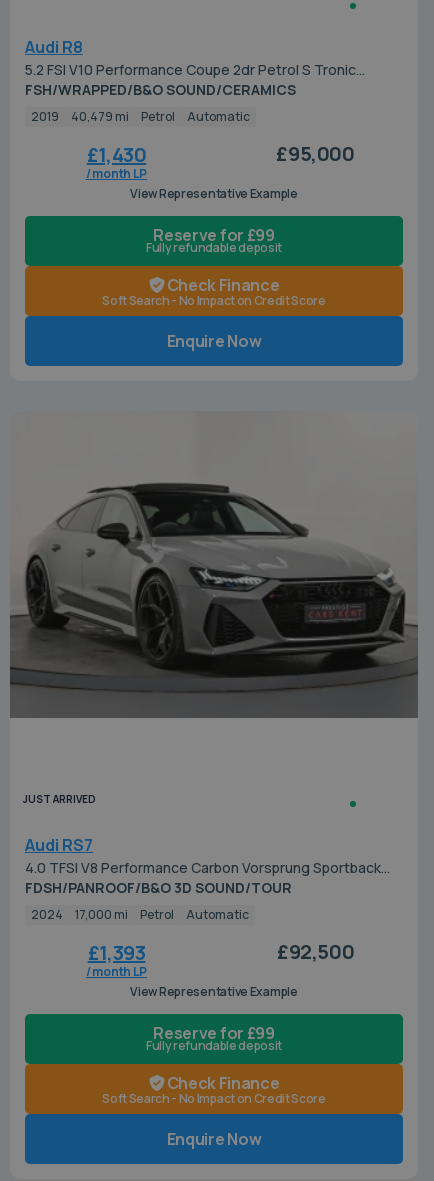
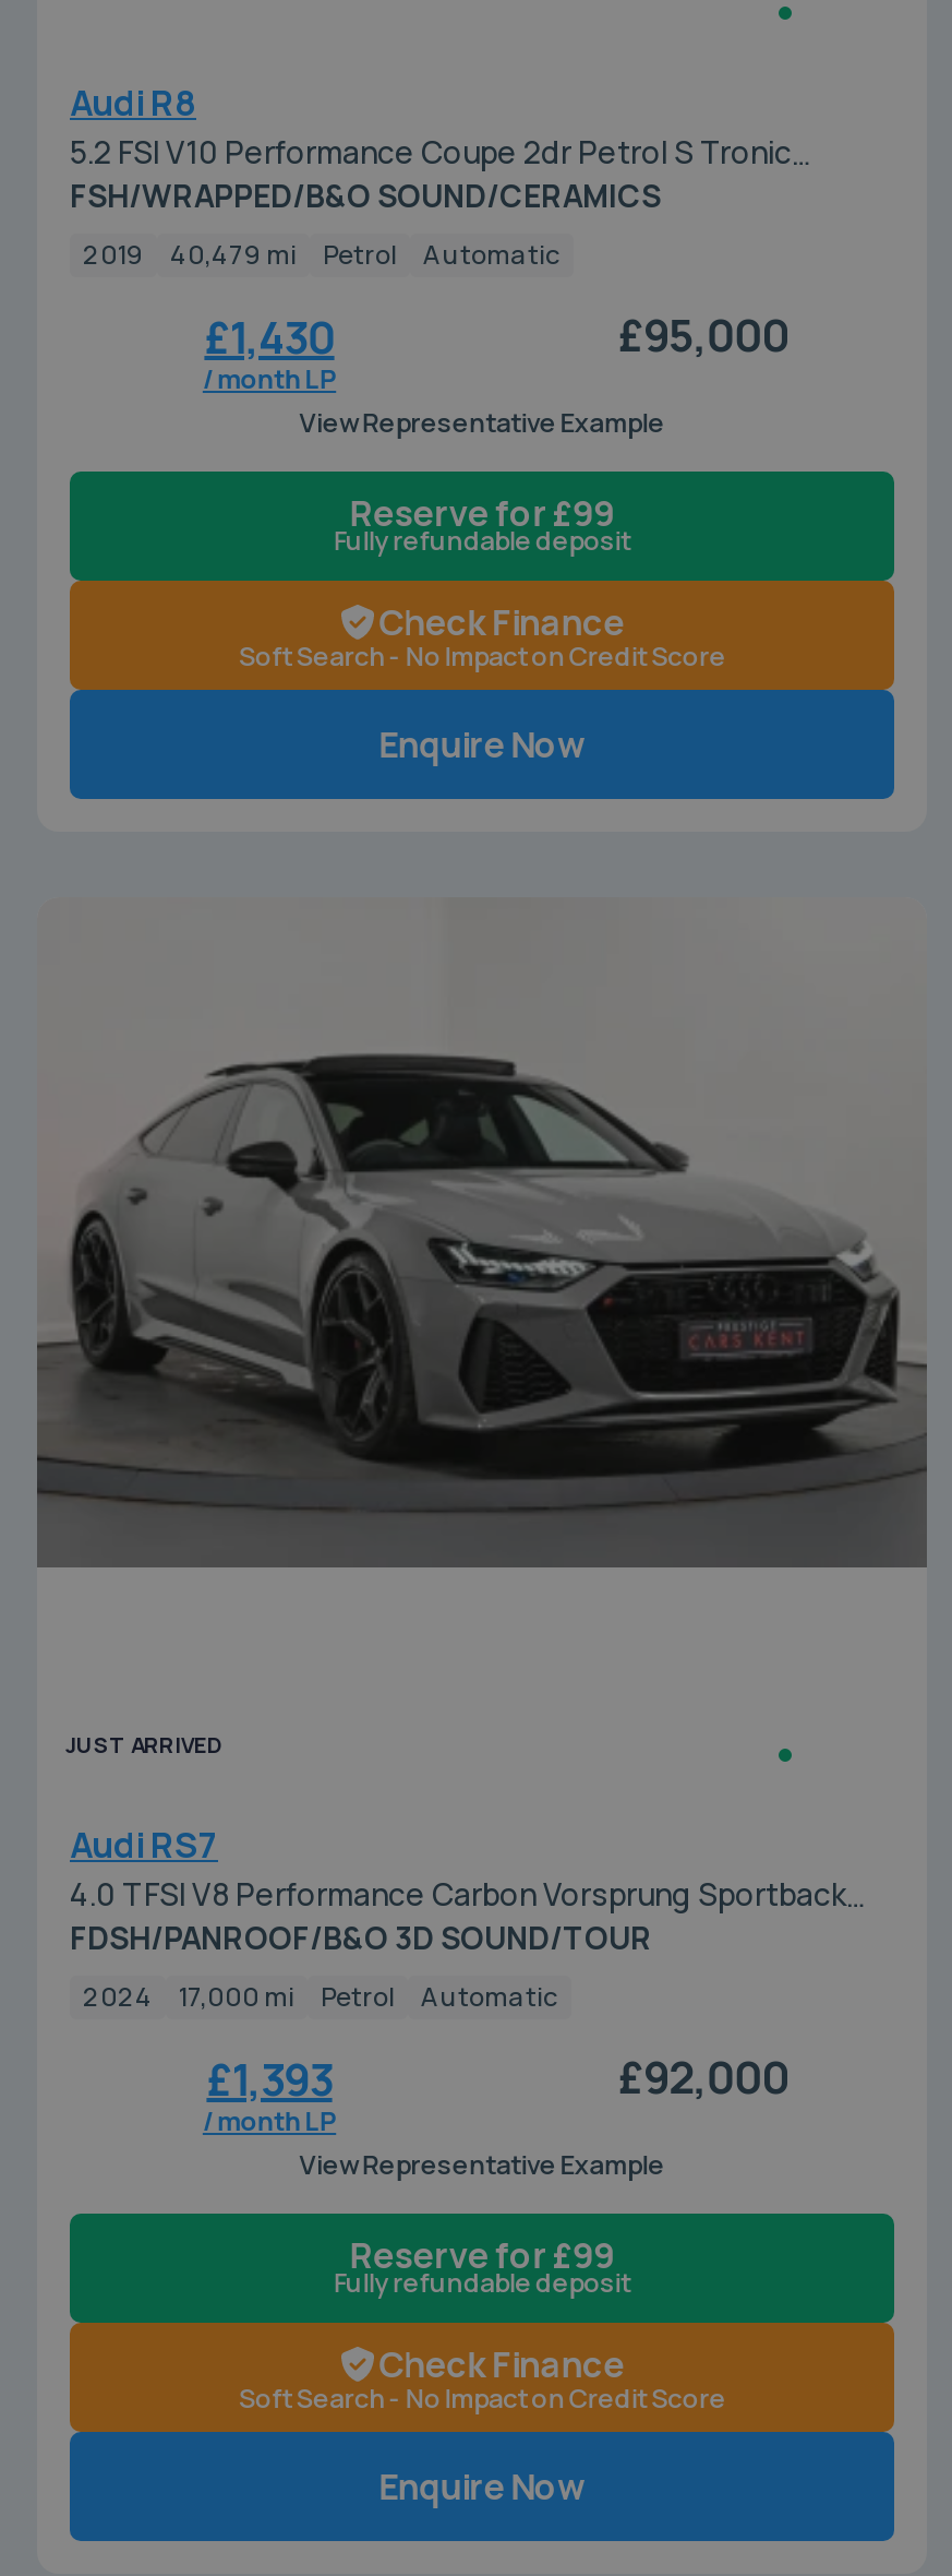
[277,938,354,965] £92,500 -> [618,2049,789,2108] £92,000

